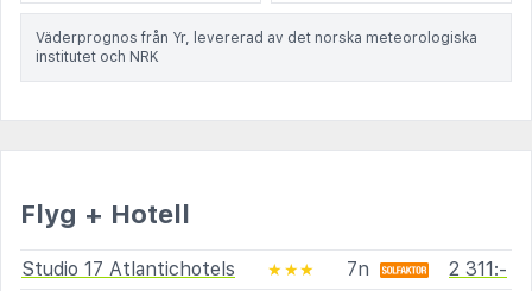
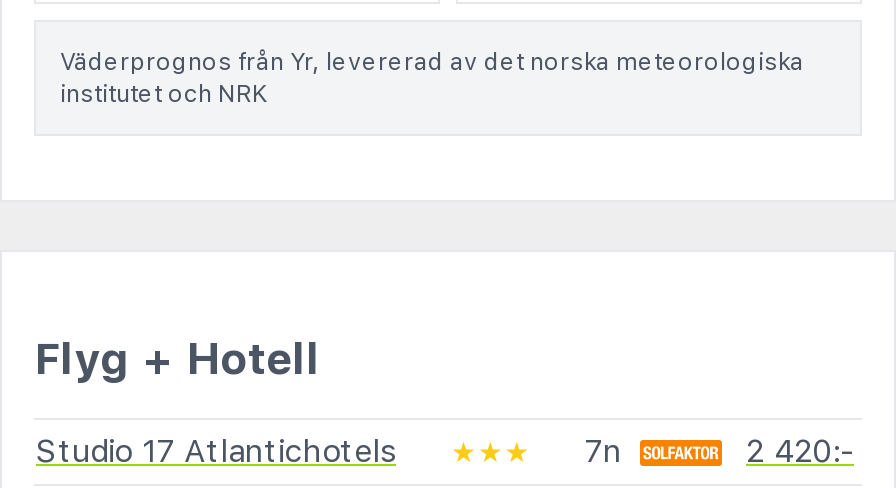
[449,257,507,280] 2 311:- -> [746,431,854,469] 2 420:-

